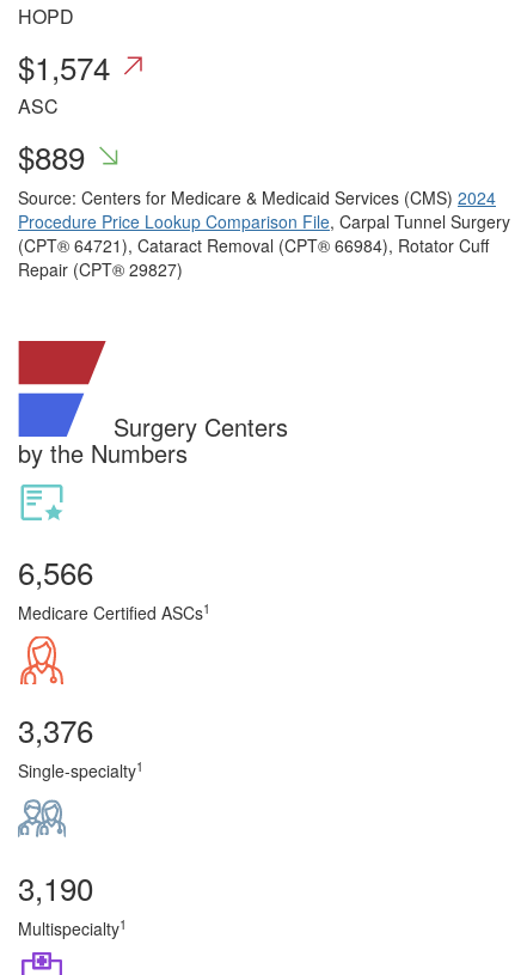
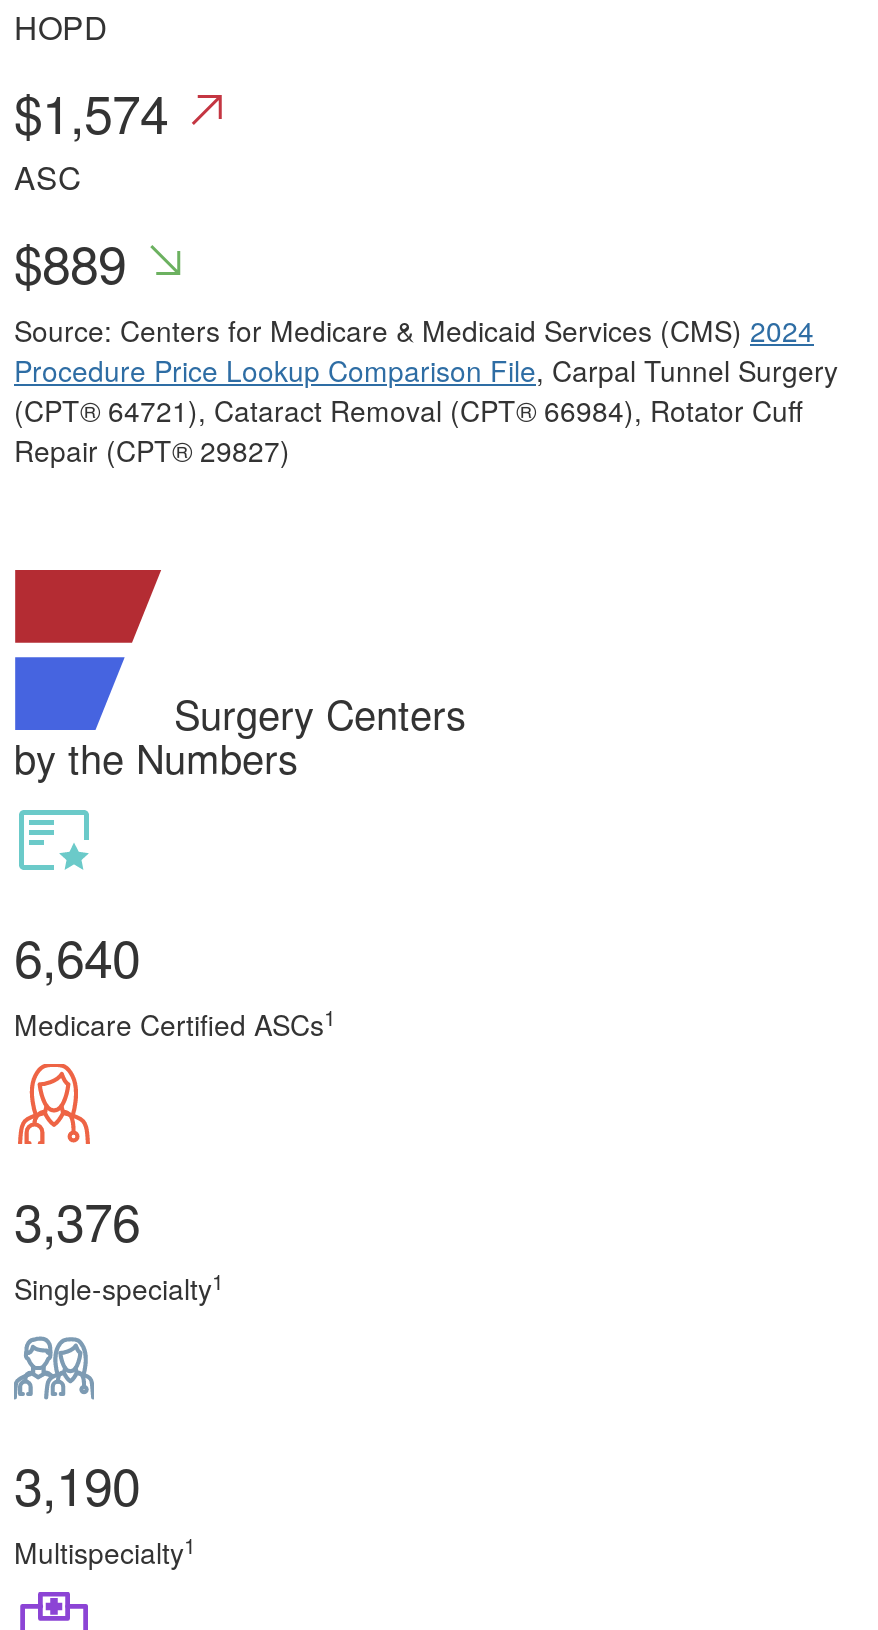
[18,549,93,593] 6,566 -> [14,918,140,992] 6,640

